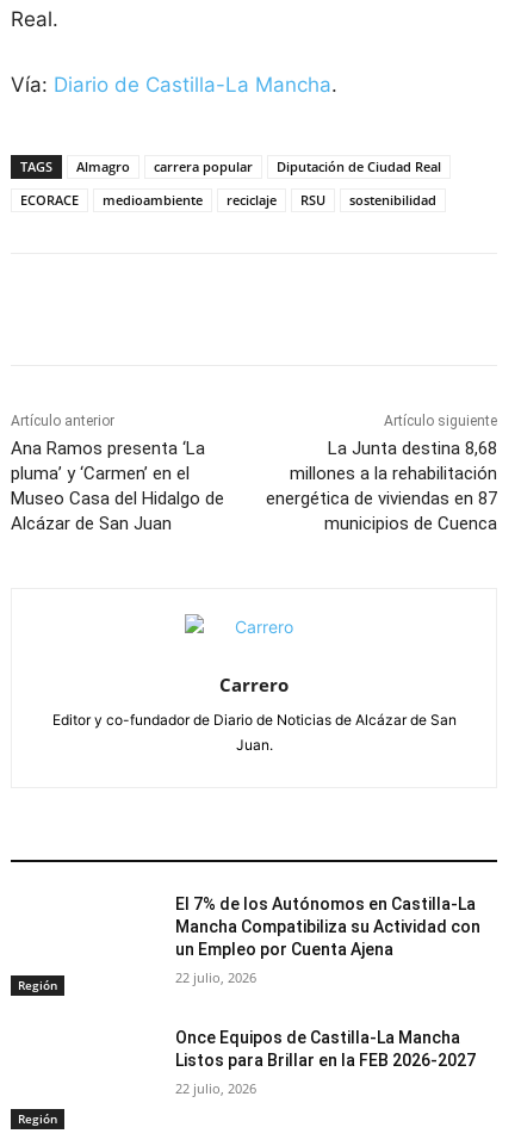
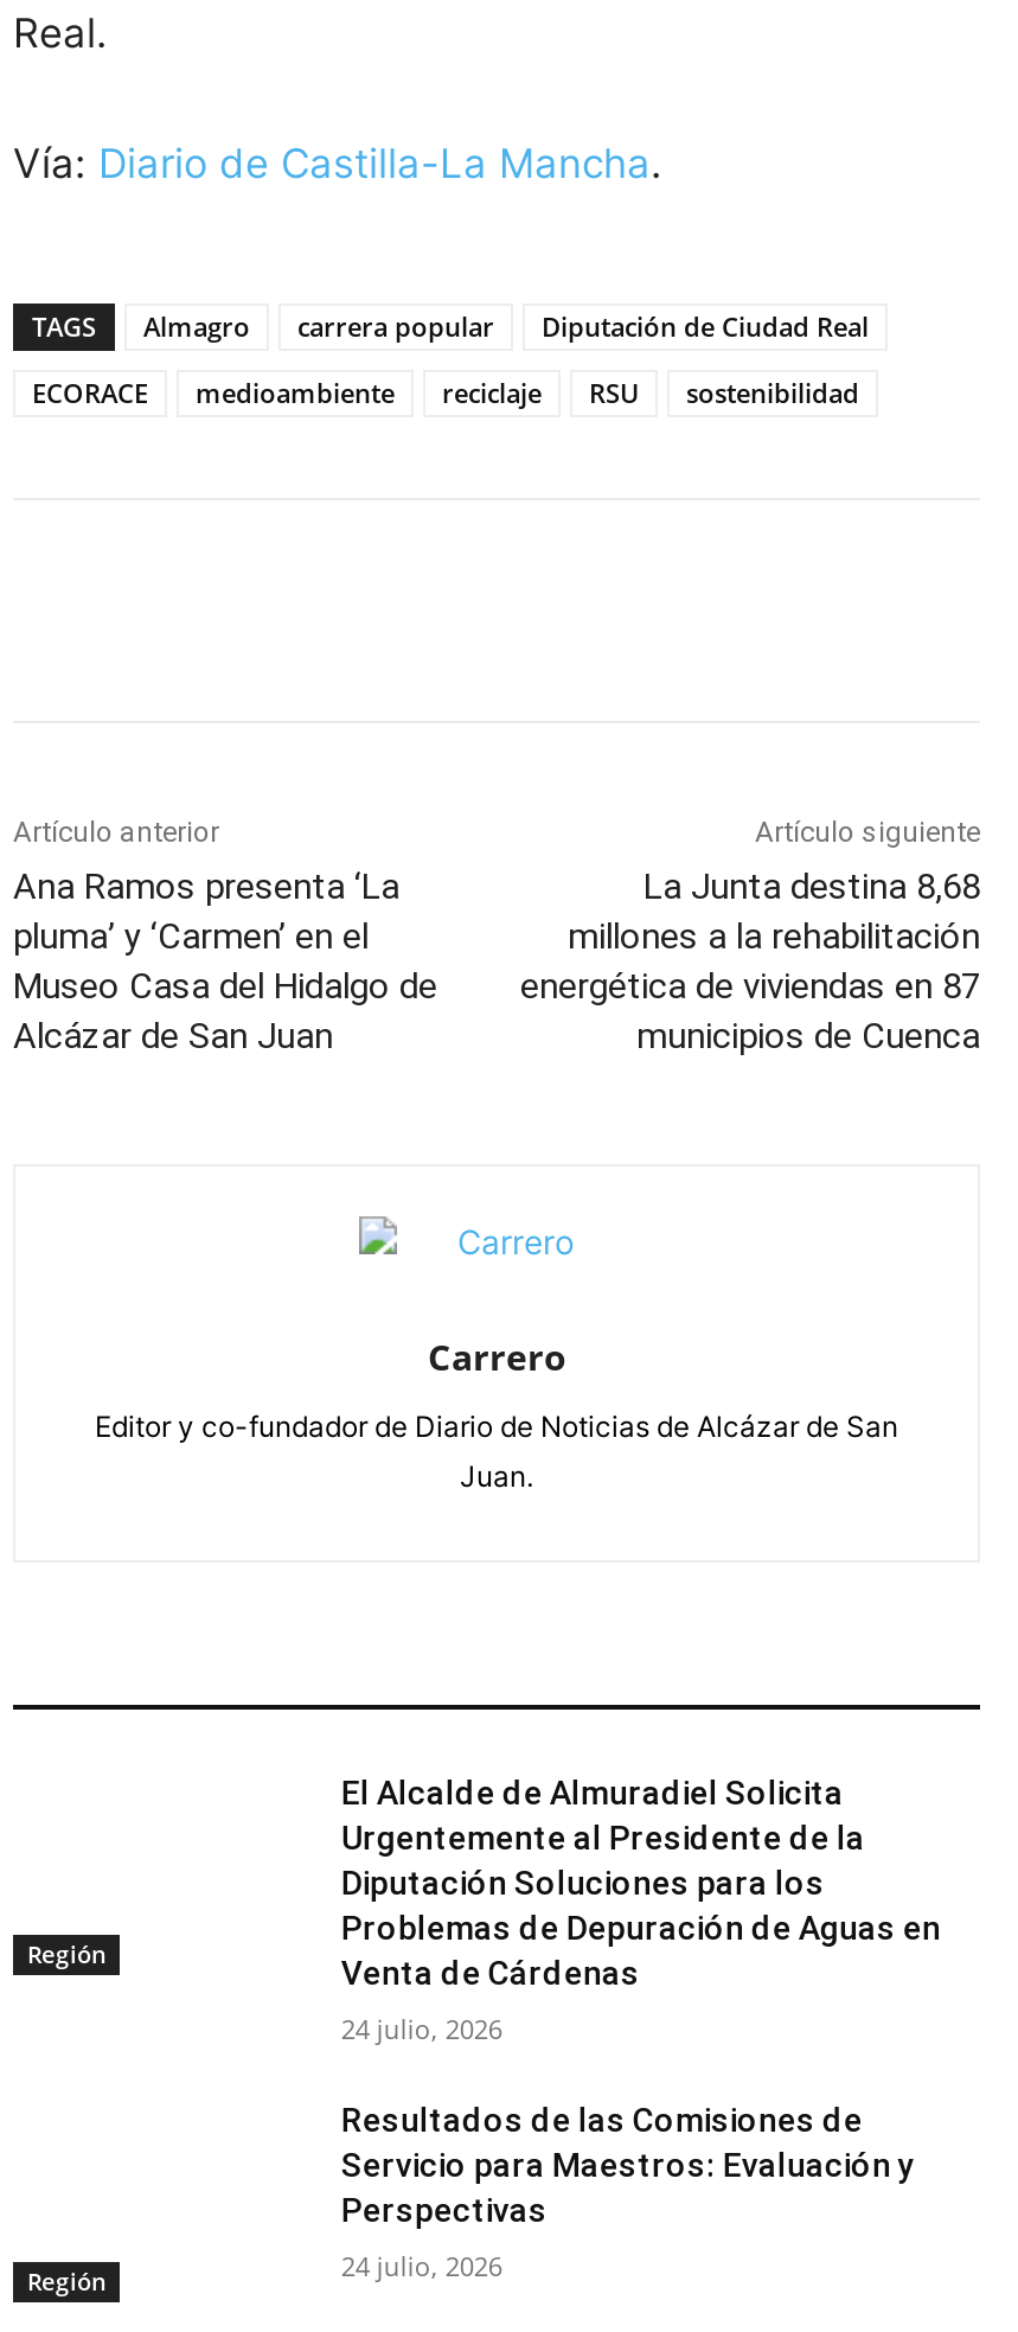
[176,895,481,959] El 7% de los Autónomos en Castilla-La | Mancha Compatibiliza su Actividad con | un Empleo por Cuenta Ajena -> [341,1774,941,1992] El Alcalde de Almuradiel Solicita | Urgentemente al Presidente de la | Diputación Soluciones para los | Problemas de Depuración de Aguas en | Venta de Cárdenas
[176,969,257,987] 22 julio, 2026 -> [341,2011,502,2047] 24 julio, 2026
[176,1028,476,1070] Once Equipos de Castilla-La Mancha | Listos para Brillar en la FEB 2026-2027 -> [341,2102,915,2230] Resultados de las Comisiones de | Servicio para Maestros: Evaluación y | Perspectivas
[176,1079,257,1097] 22 julio, 2026 -> [341,2249,502,2284] 24 julio, 2026

